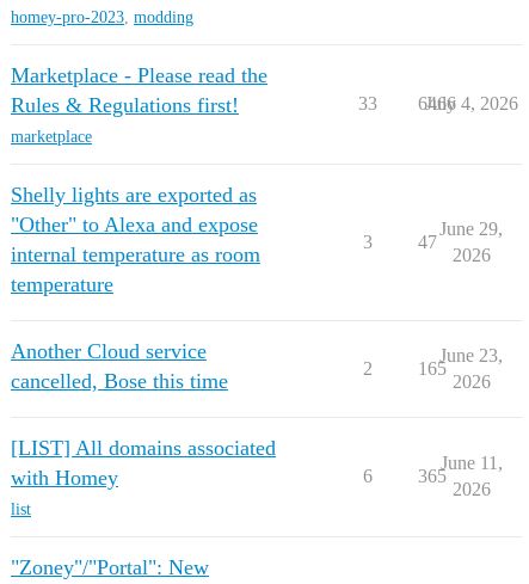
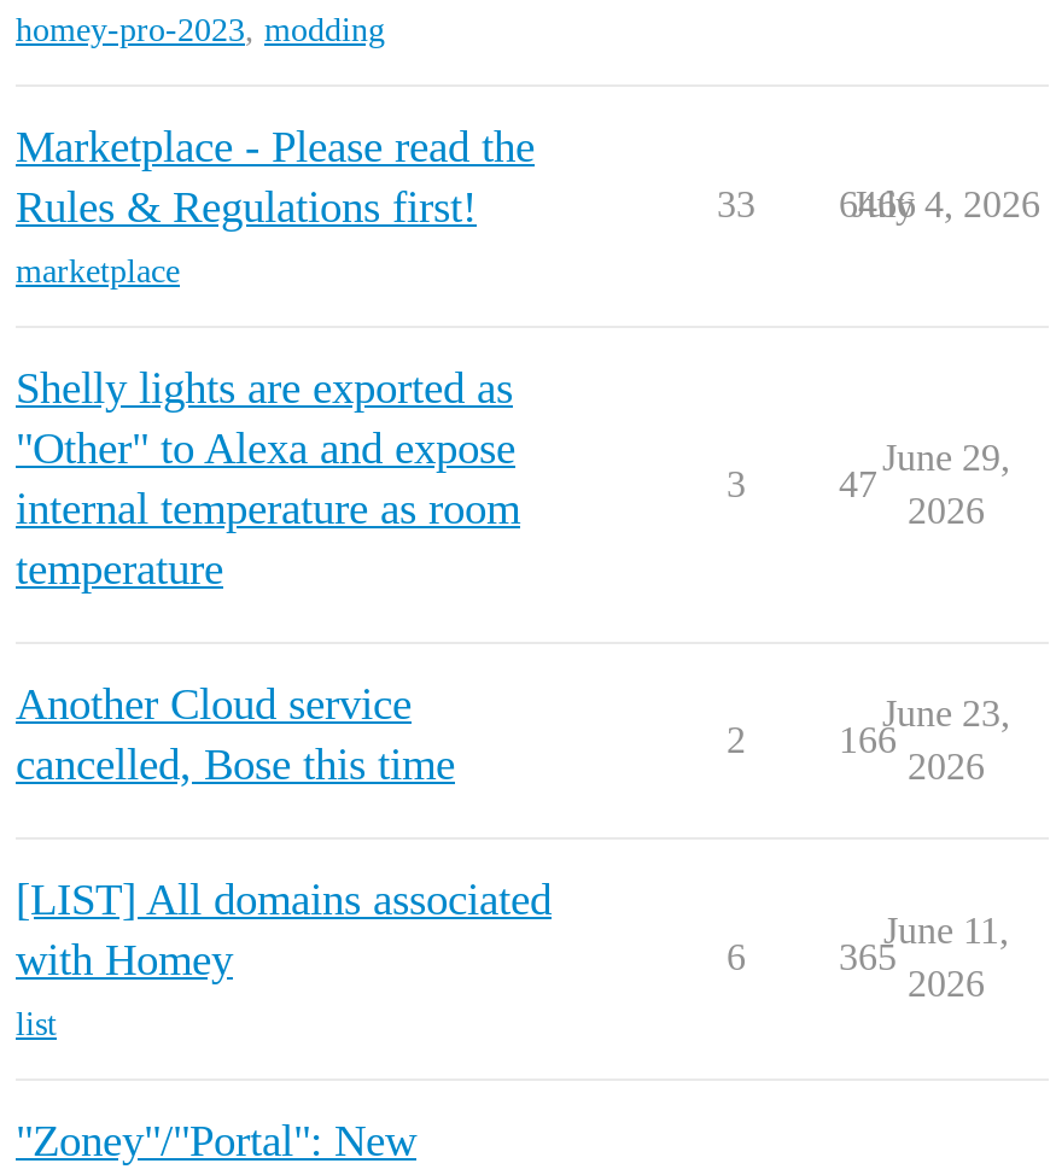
[418,358,447,379] 165 -> [839,719,897,760] 166

